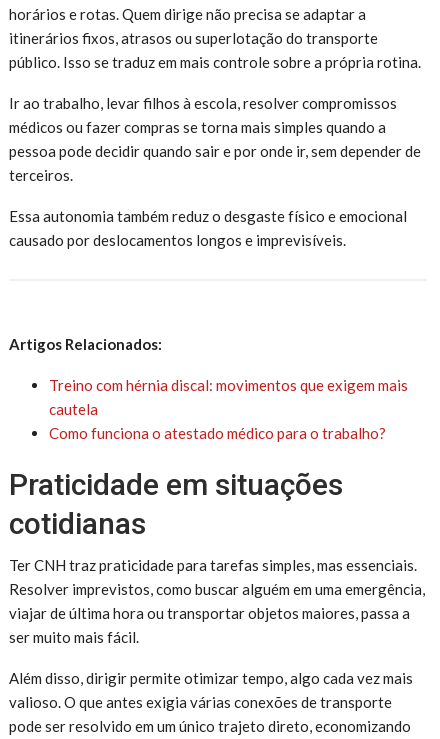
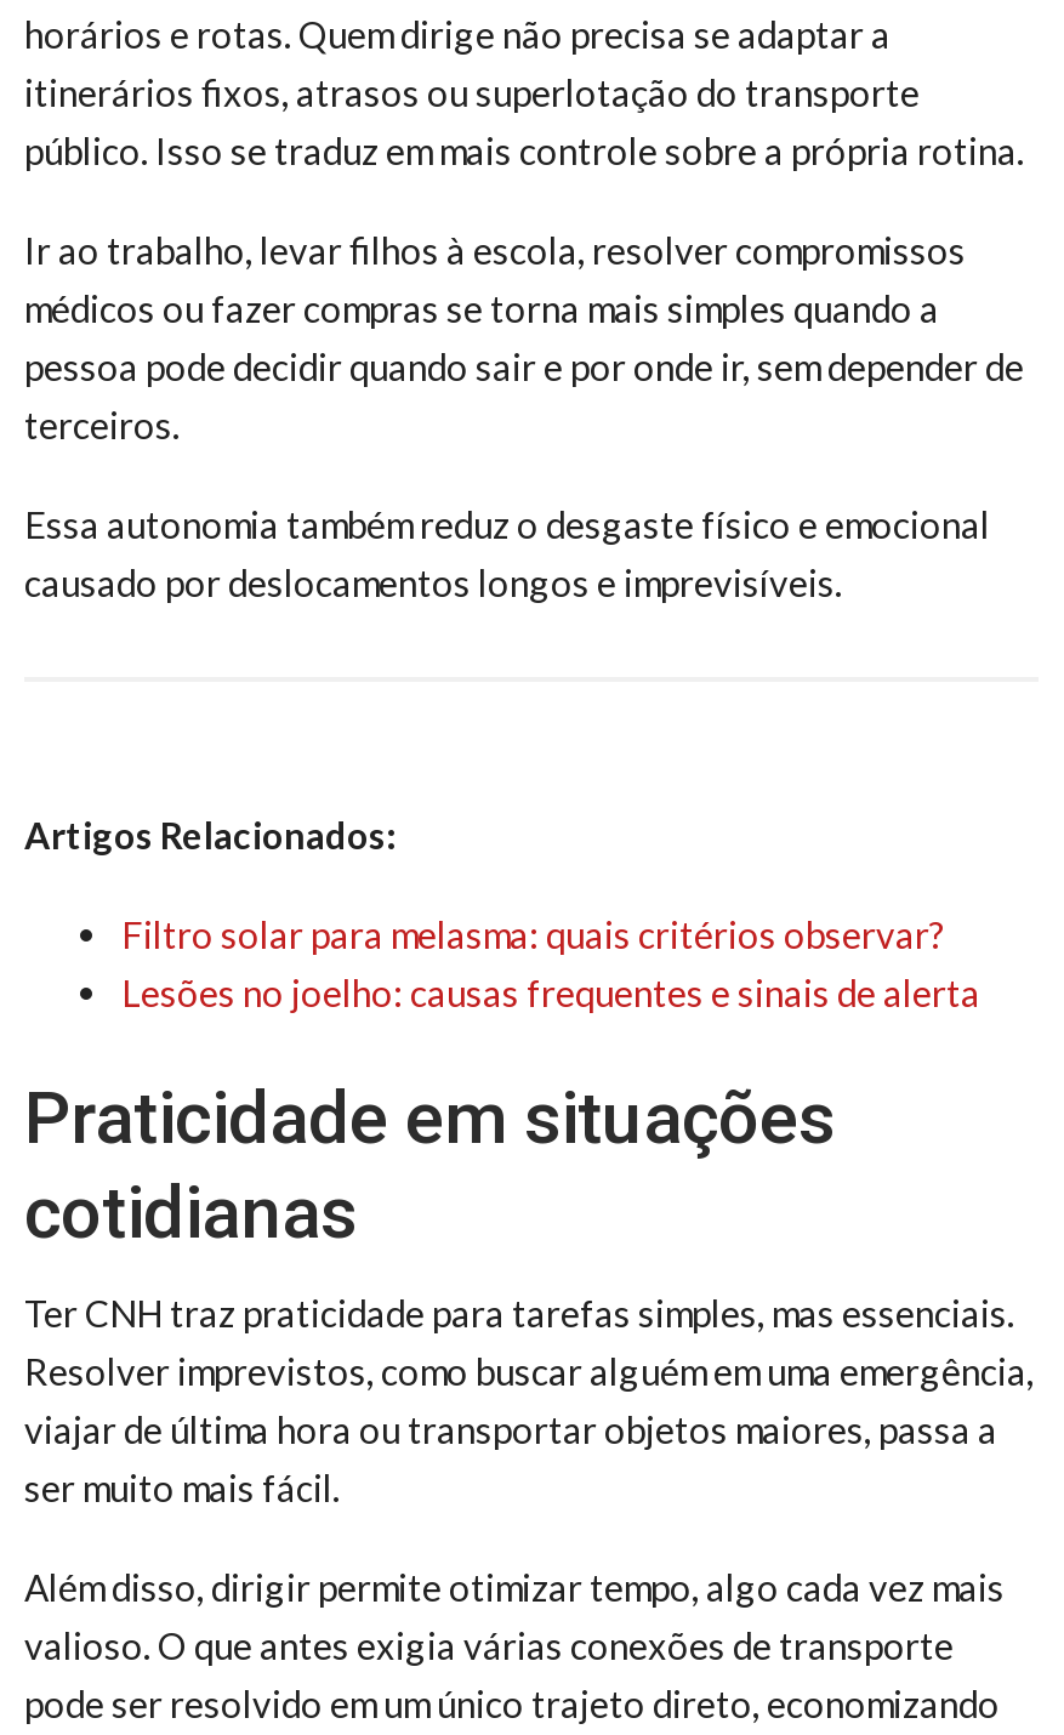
[49,376,408,442] Treino com hérnia discal: movimentos que exigem mais | cautela | Como funciona o atestado médico para o trabalho? -> [121,911,980,1013] Filtro solar para melasma: quais critérios observar? | Lesões no joelho: causas frequentes e sinais de alerta

